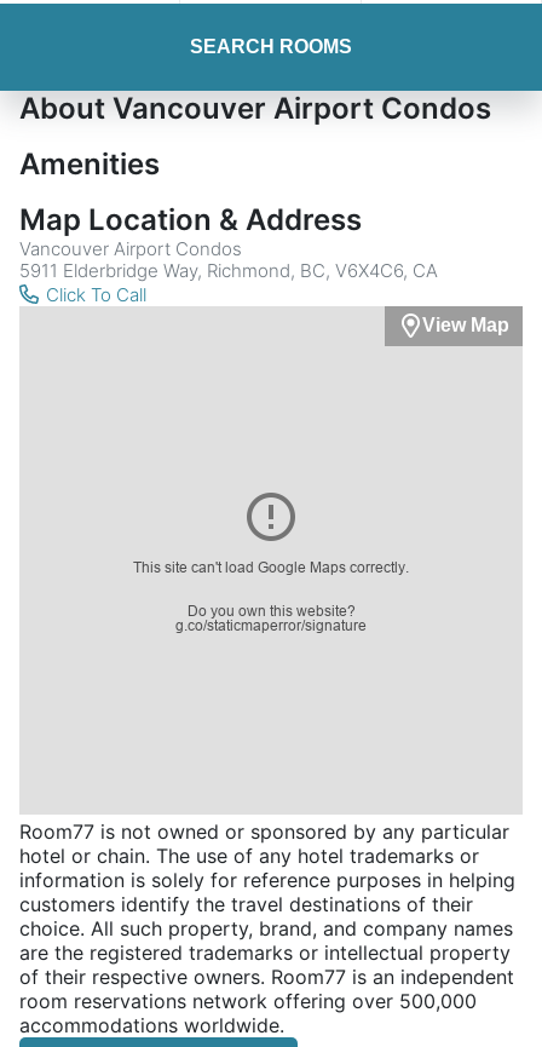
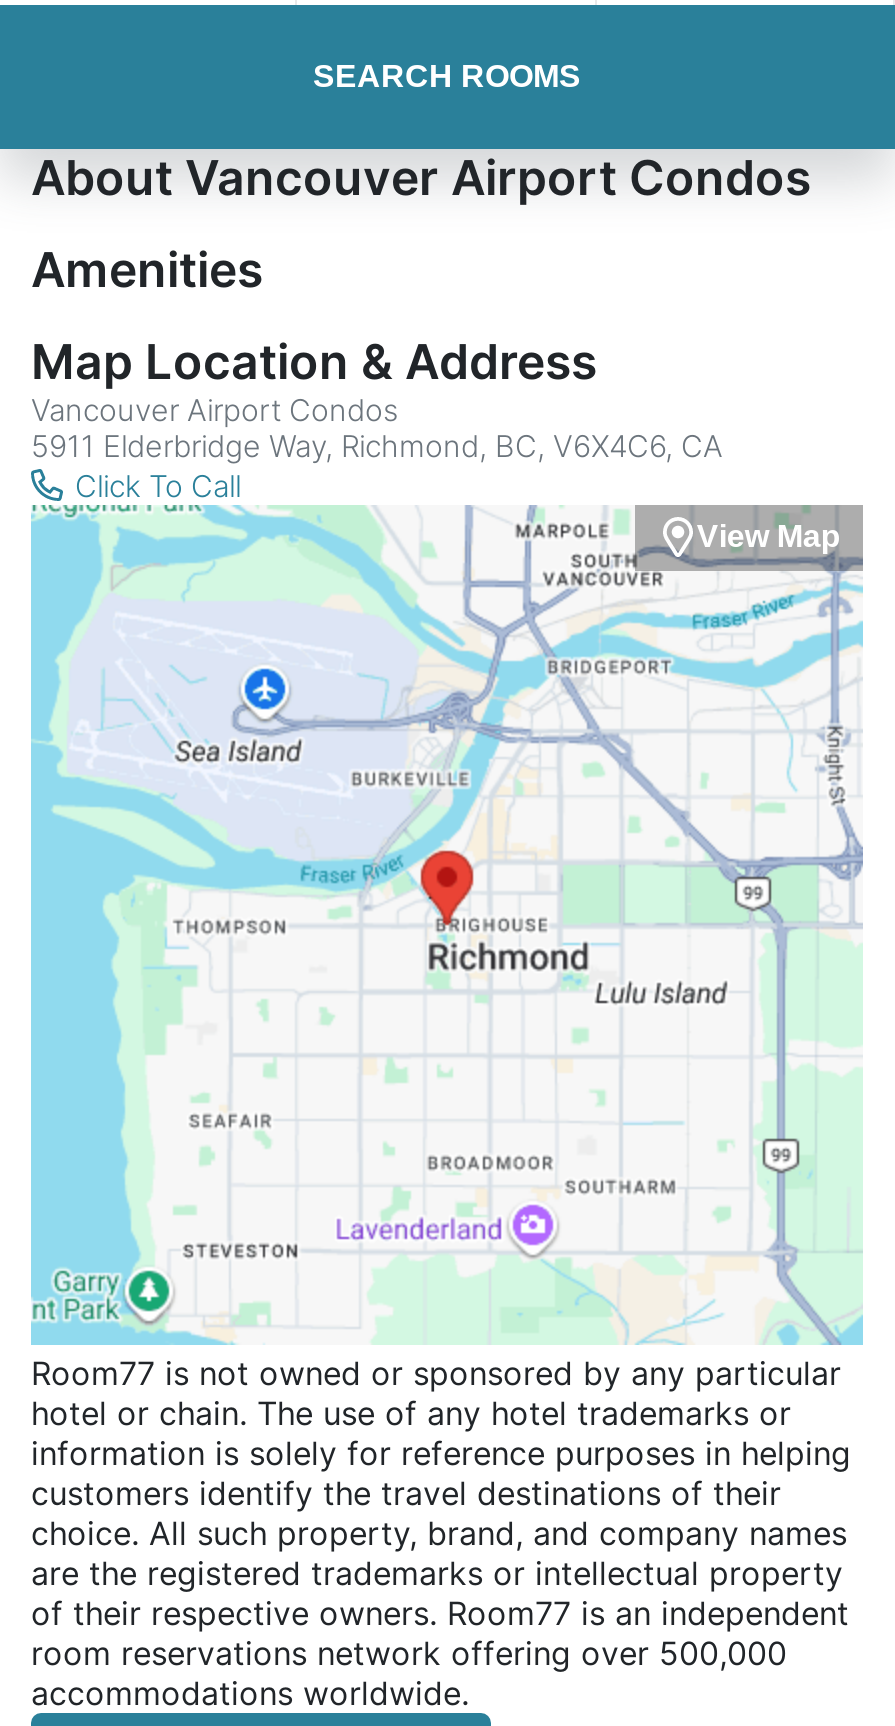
none -> [31,505,863,1345] [image]

